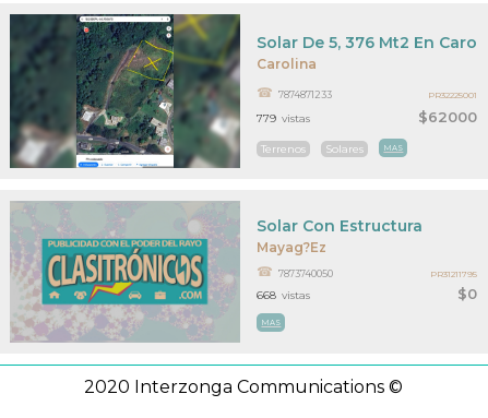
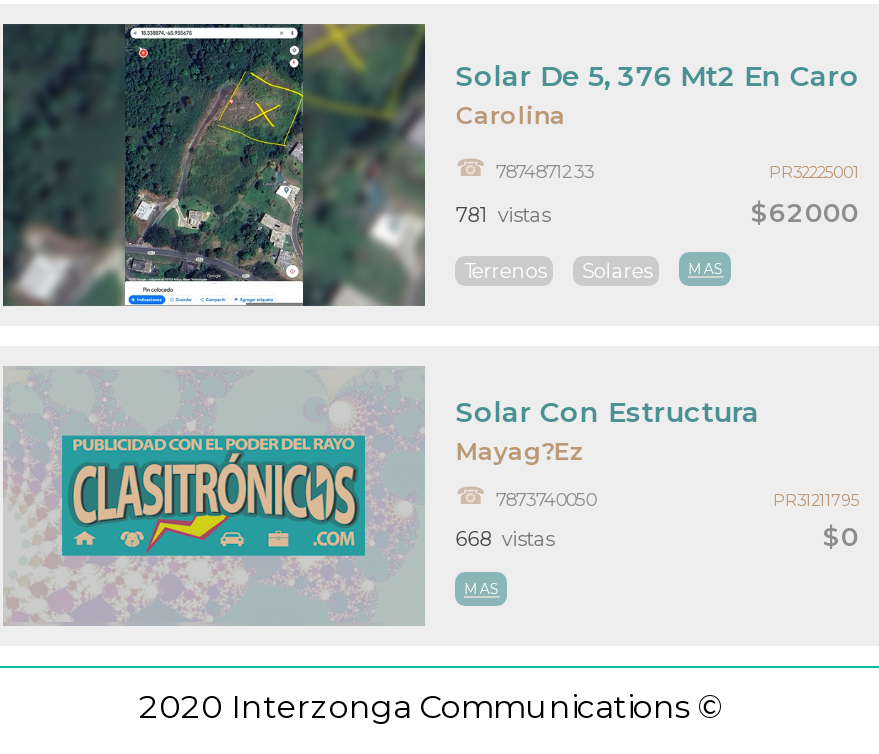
[257,111,310,125] 779 vistas -> [456,201,550,227] 781 vistas

